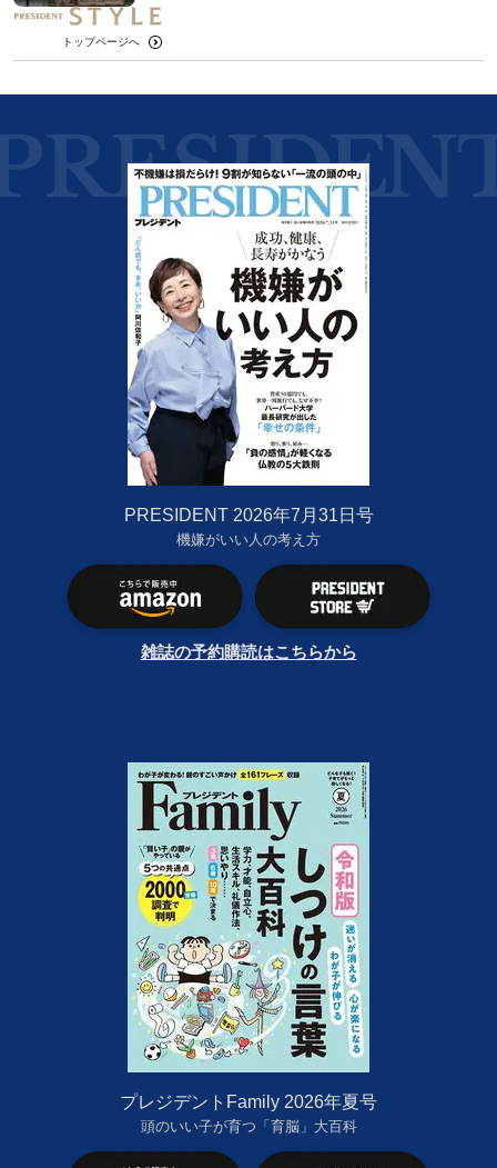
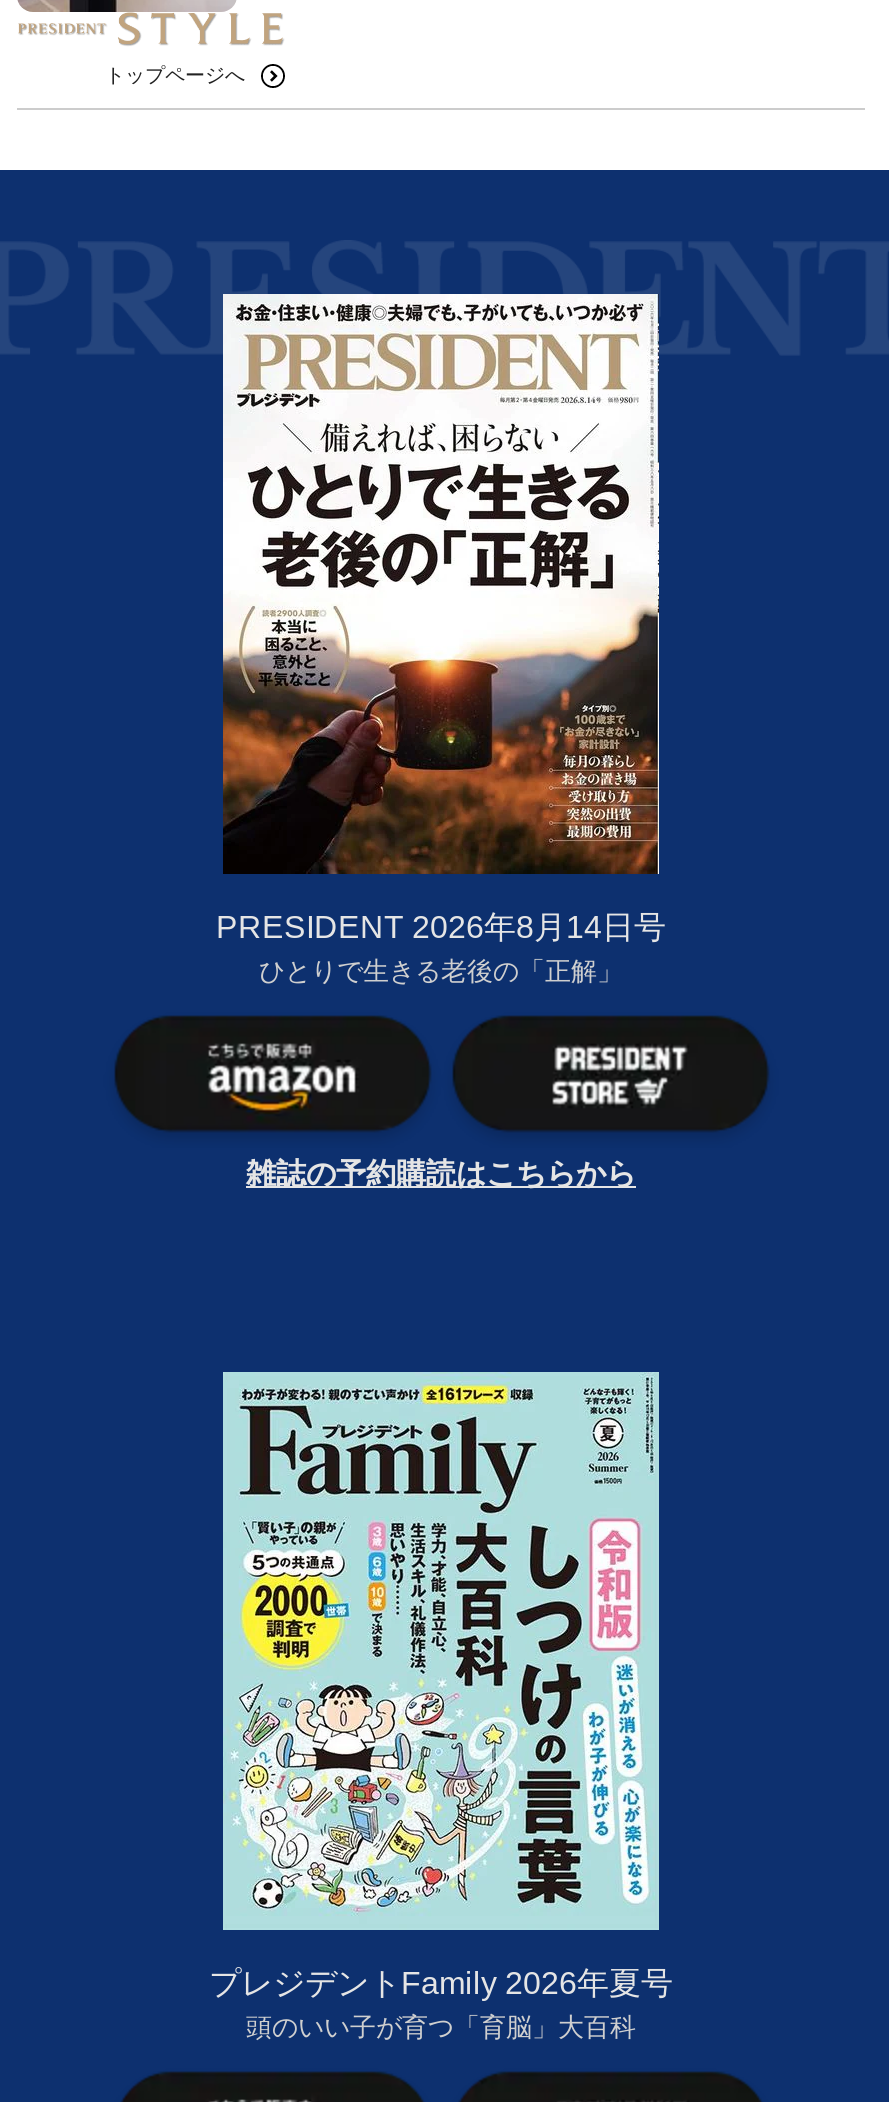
[124,167,373,548] [image] | PRESIDENT 2026年7月31日号 | 機嫌がいい人の考え方 -> [216,298,666,985] [image] | PRESIDENT 2026年8月14日号 | ひとりで生きる老後の「正解」

